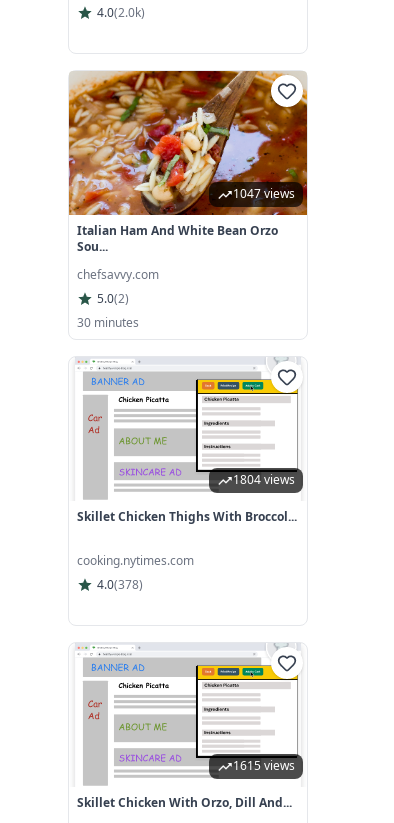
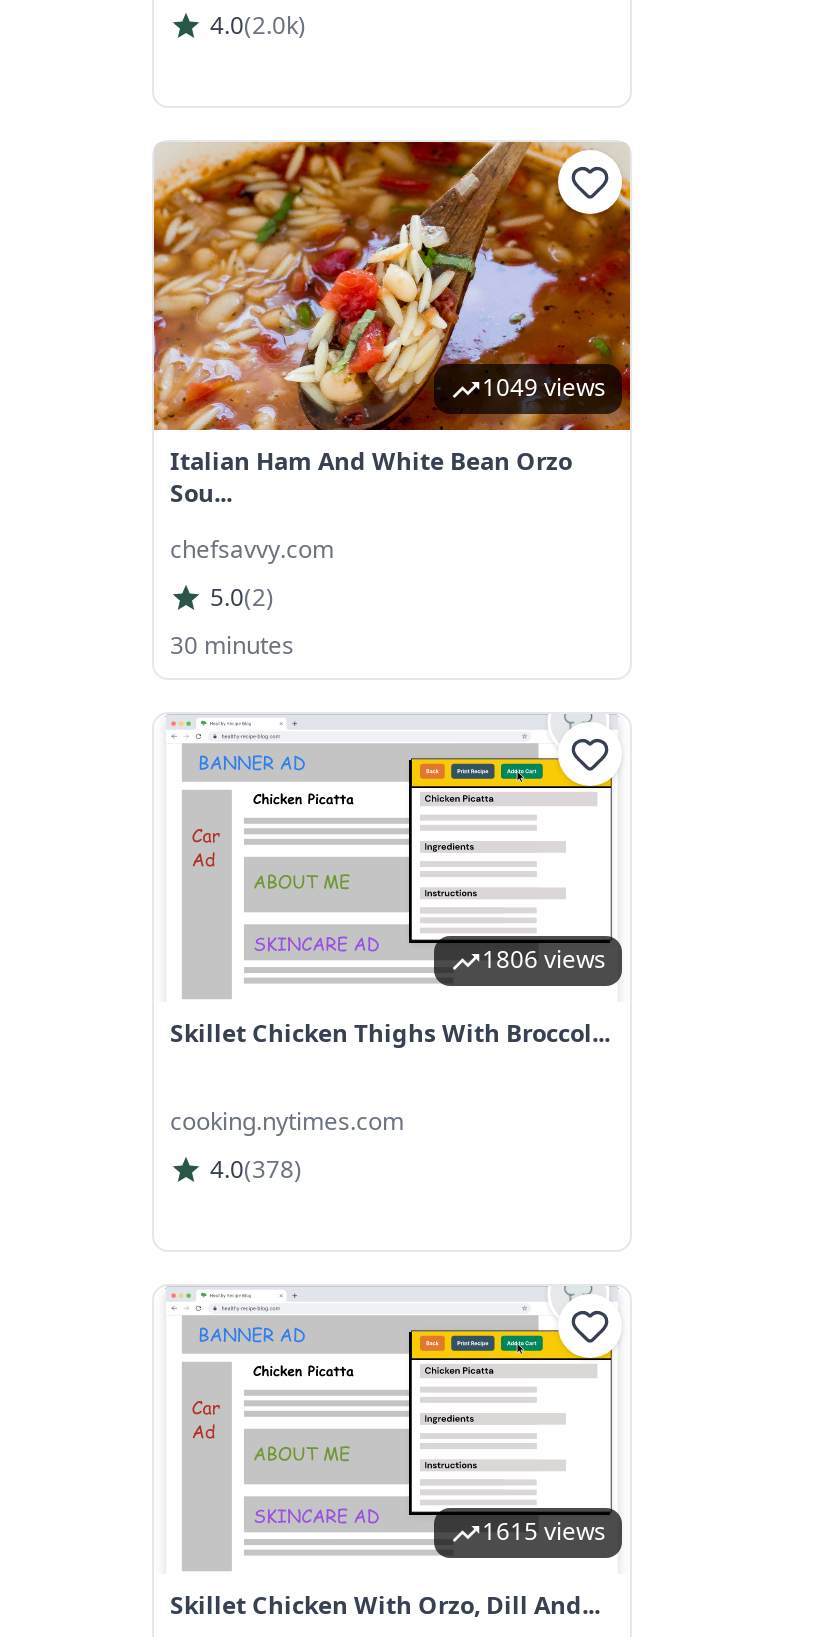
[233,185,295,202] 1047 views -> [482,370,606,404] 1049 views
[233,471,295,488] 1804 views -> [482,942,606,976] 1806 views

